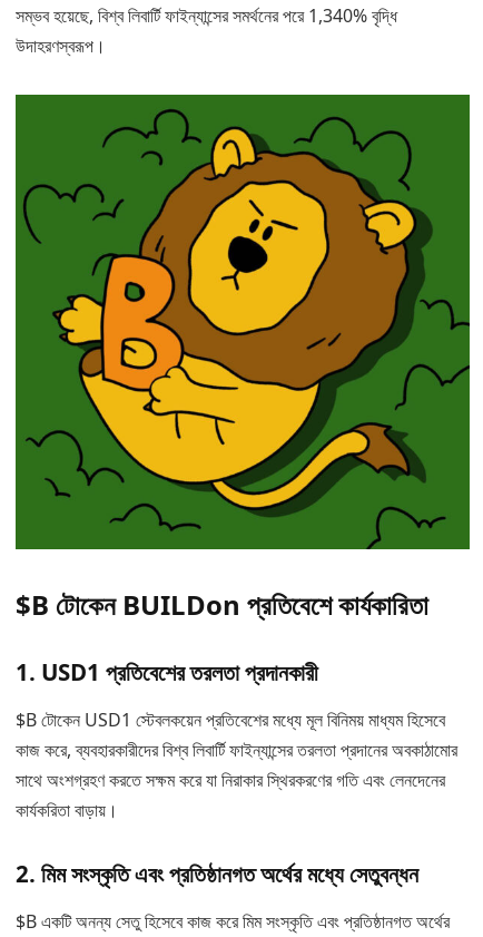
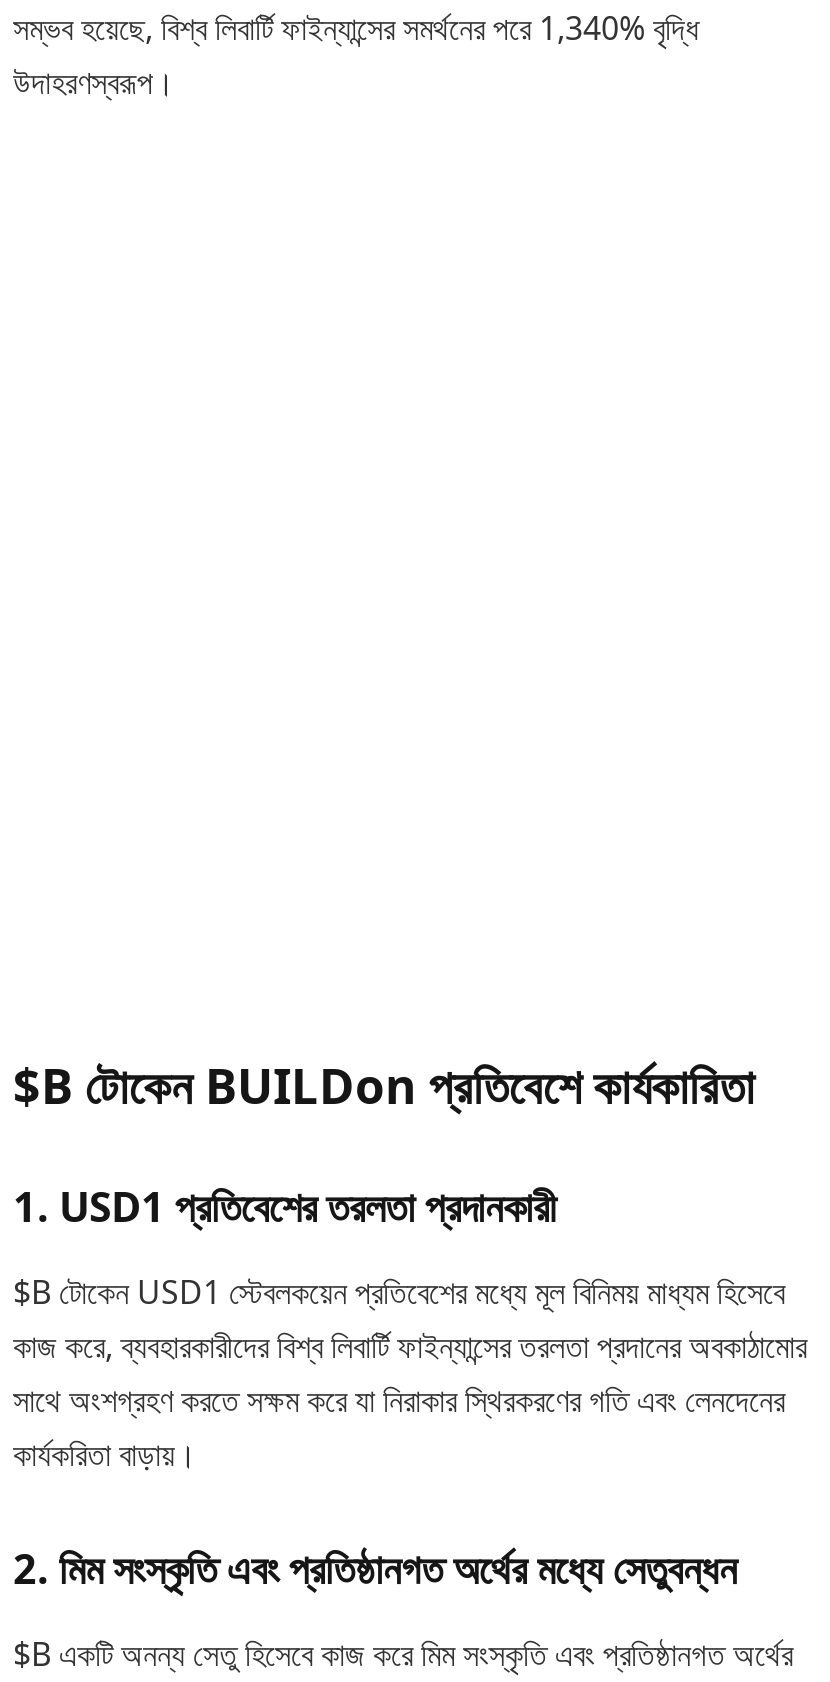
[14,94,471,550] [image] -> none

